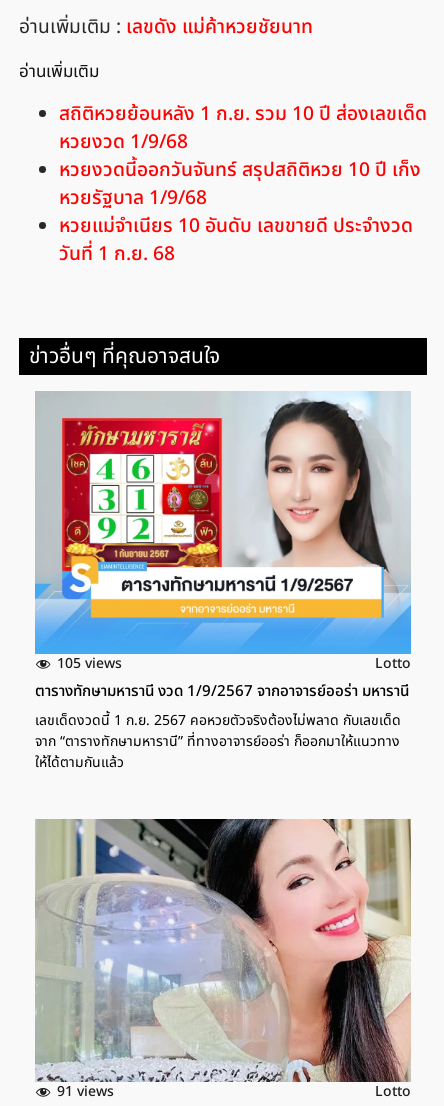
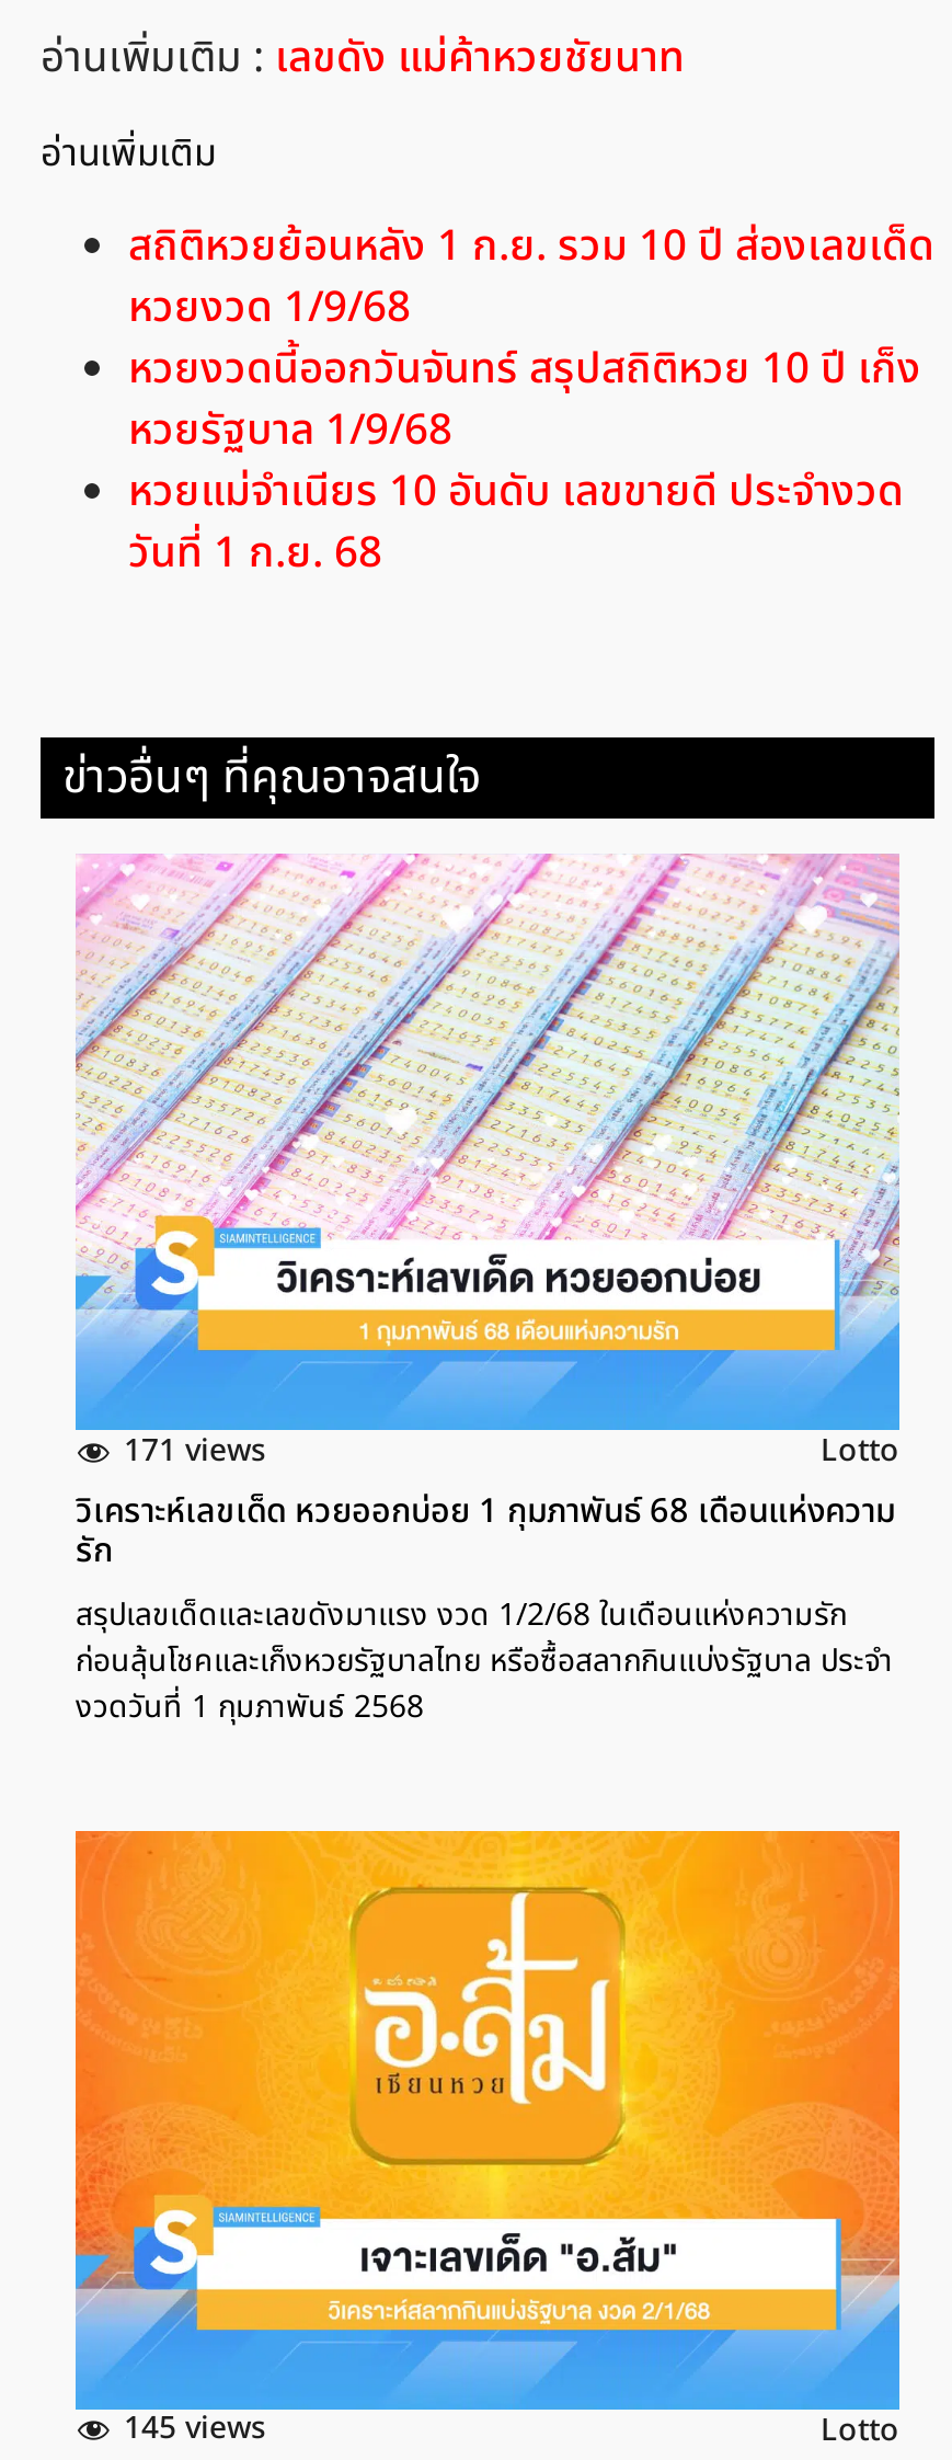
[35,391,410,674] [image] | 105 views -> [76,854,899,1473] [image] | 171 views
[35,680,409,773] ตารางทักษามหารานี งวด 1/9/2567 จากอาจารย์ออร่า มหารานี | เลขเด็ดงวดนี้ 1 ก.ย. 2567 คอหวยตัวจริงต้องไม่พลาด กับเลขเด็ด | จาก “ตารางทักษามหารานี” ที่ทางอาจารย์ออร่า ก็ออกมาให้แนวทาง | ให้ได้ตามกันแล้ว -> [76,1487,895,1731] วิเคราะห์เลขเด็ด หวยออกบ่อย 1 กุมภาพันธ์ 68 เดือนแห่งความ | รัก | สรุปเลขเด็ดและเลขดังมาแรง งวด 1/2/68 ในเดือนแห่งความรัก | ก่อนลุ้นโชคและเก็งหวยรัฐบาลไทย หรือซื้อสลากกินแบ่งรัฐบาล ประจำ | งวดวันที่ 1 กุมภาพันธ์ 2568
[35,818,412,1102] [image] | 91 views -> [73,1829,902,2451] [image] | 145 views

